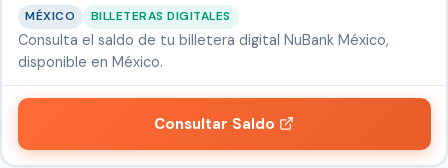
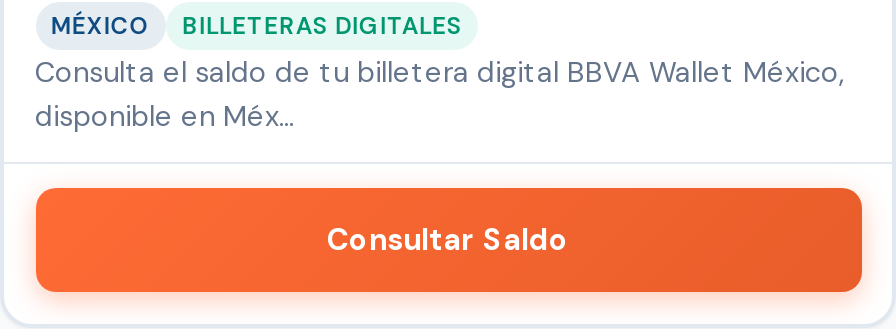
[17,31,388,71] Consulta el saldo de tu billetera digital NuBank México, | disponible en México. -> [35,54,845,134] Consulta el saldo de tu billetera digital BBVA Wallet México, | disponible en Méx…

